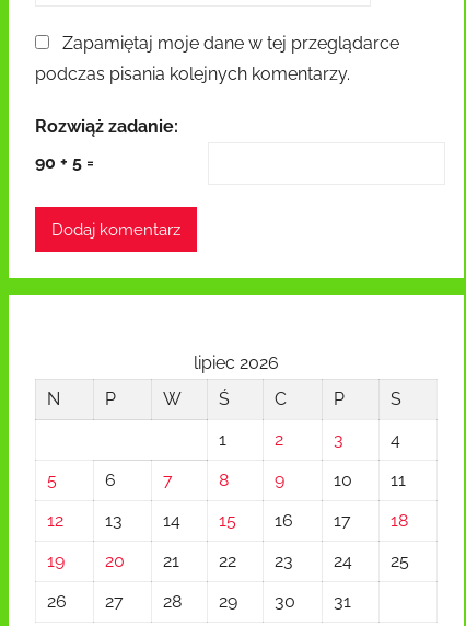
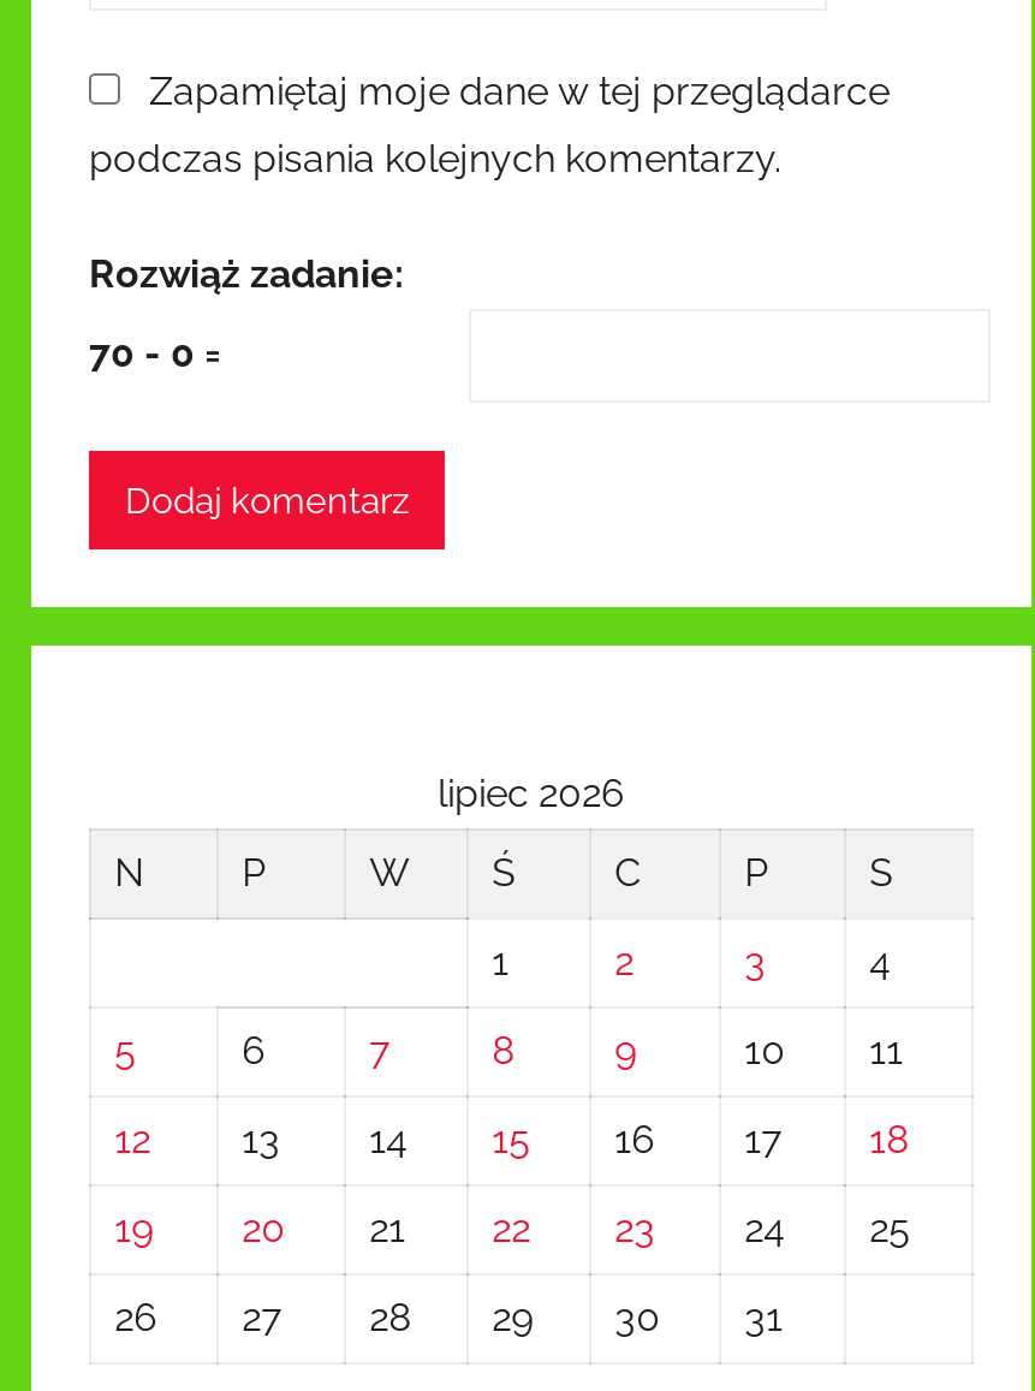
[35,153,94,173] 90 + 5 = -> [89,332,221,377] 70 - 0 =

